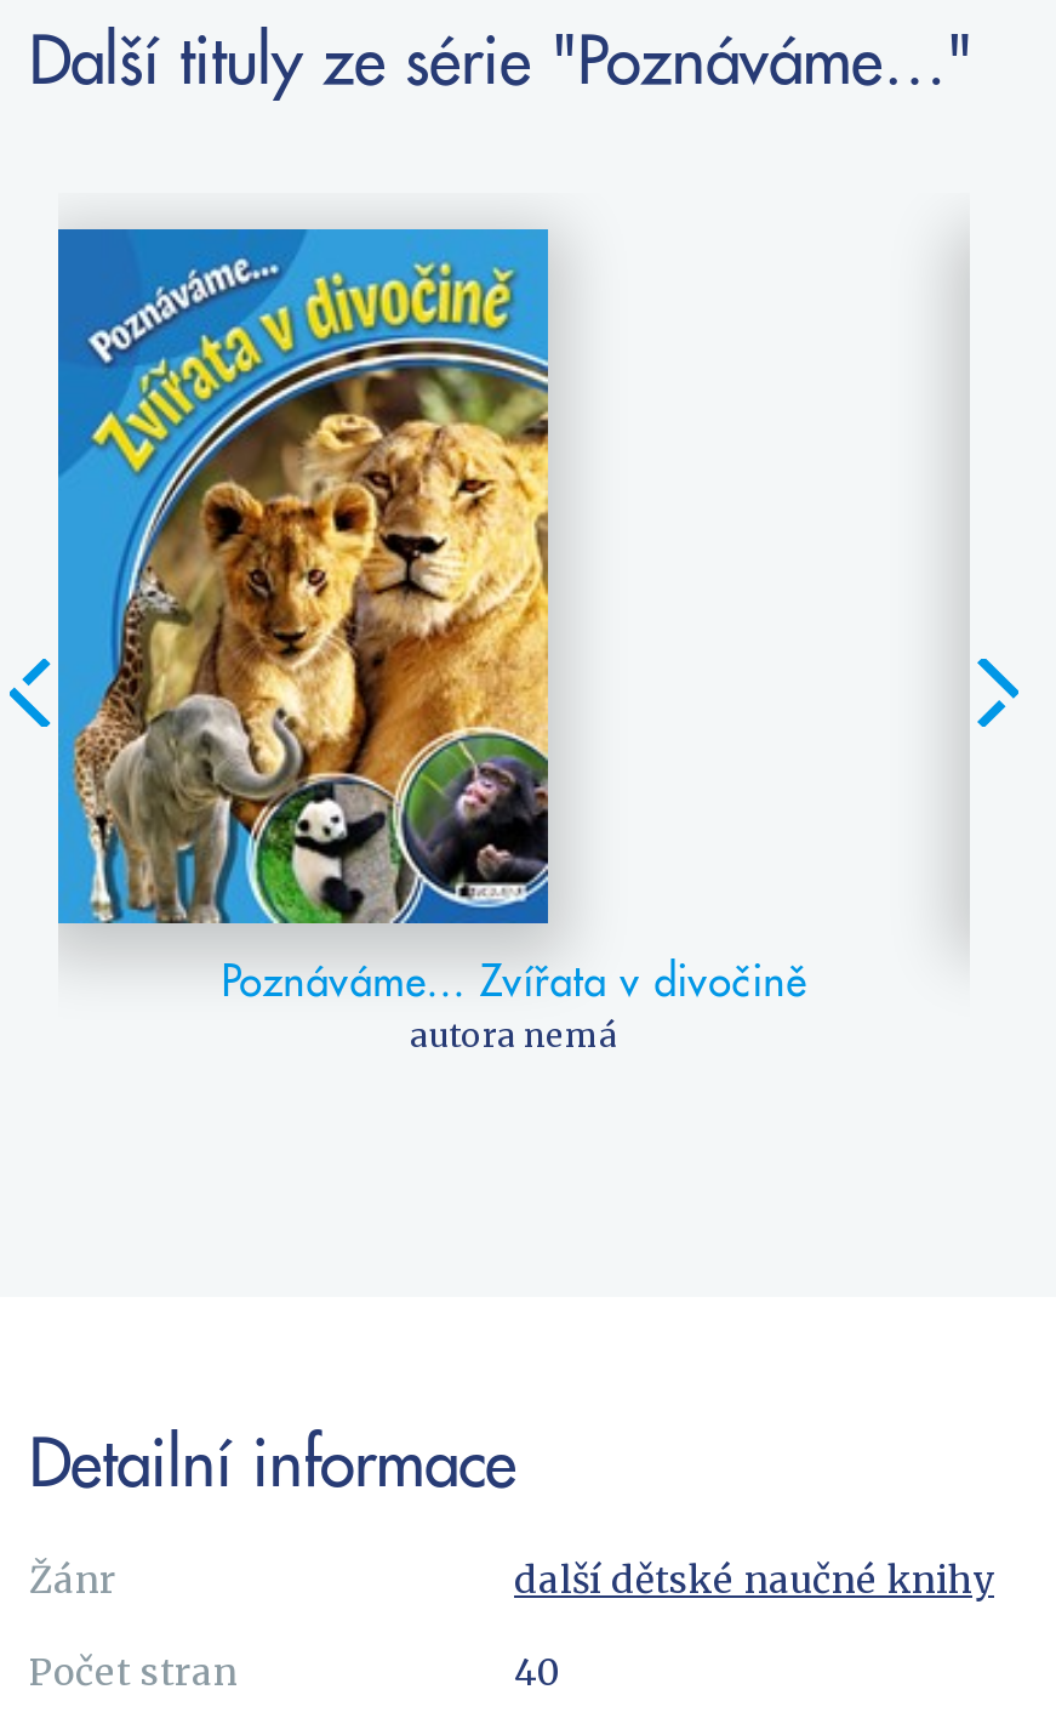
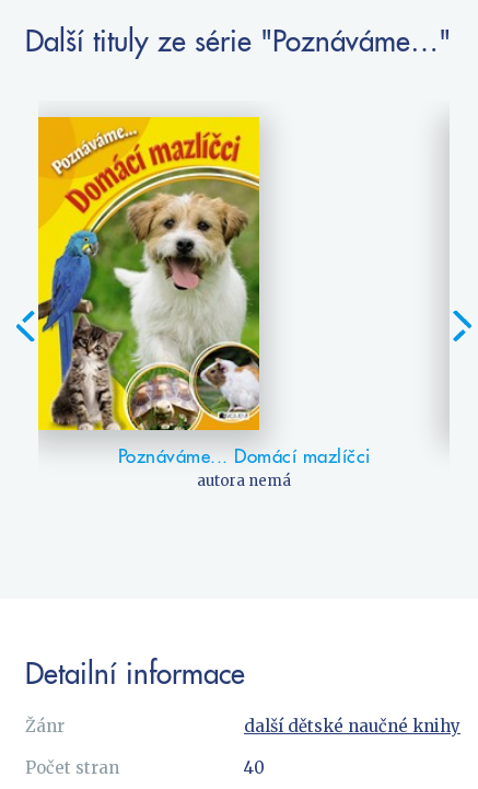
[56,227,807,1008] [image] | Poznáváme... Zvířata v divočině -> [37,116,370,468] [image] | Poznáváme... Domácí mazlíčci

